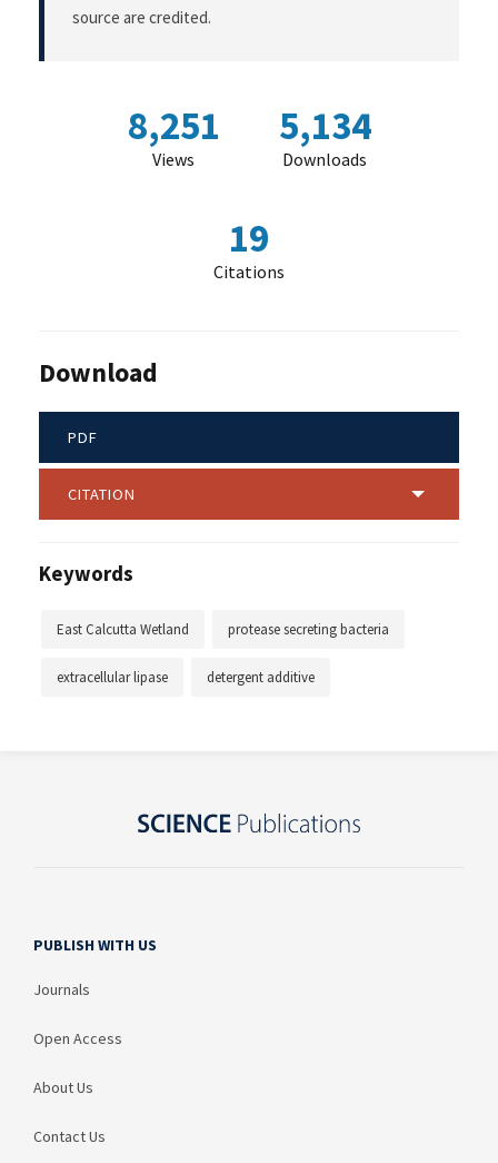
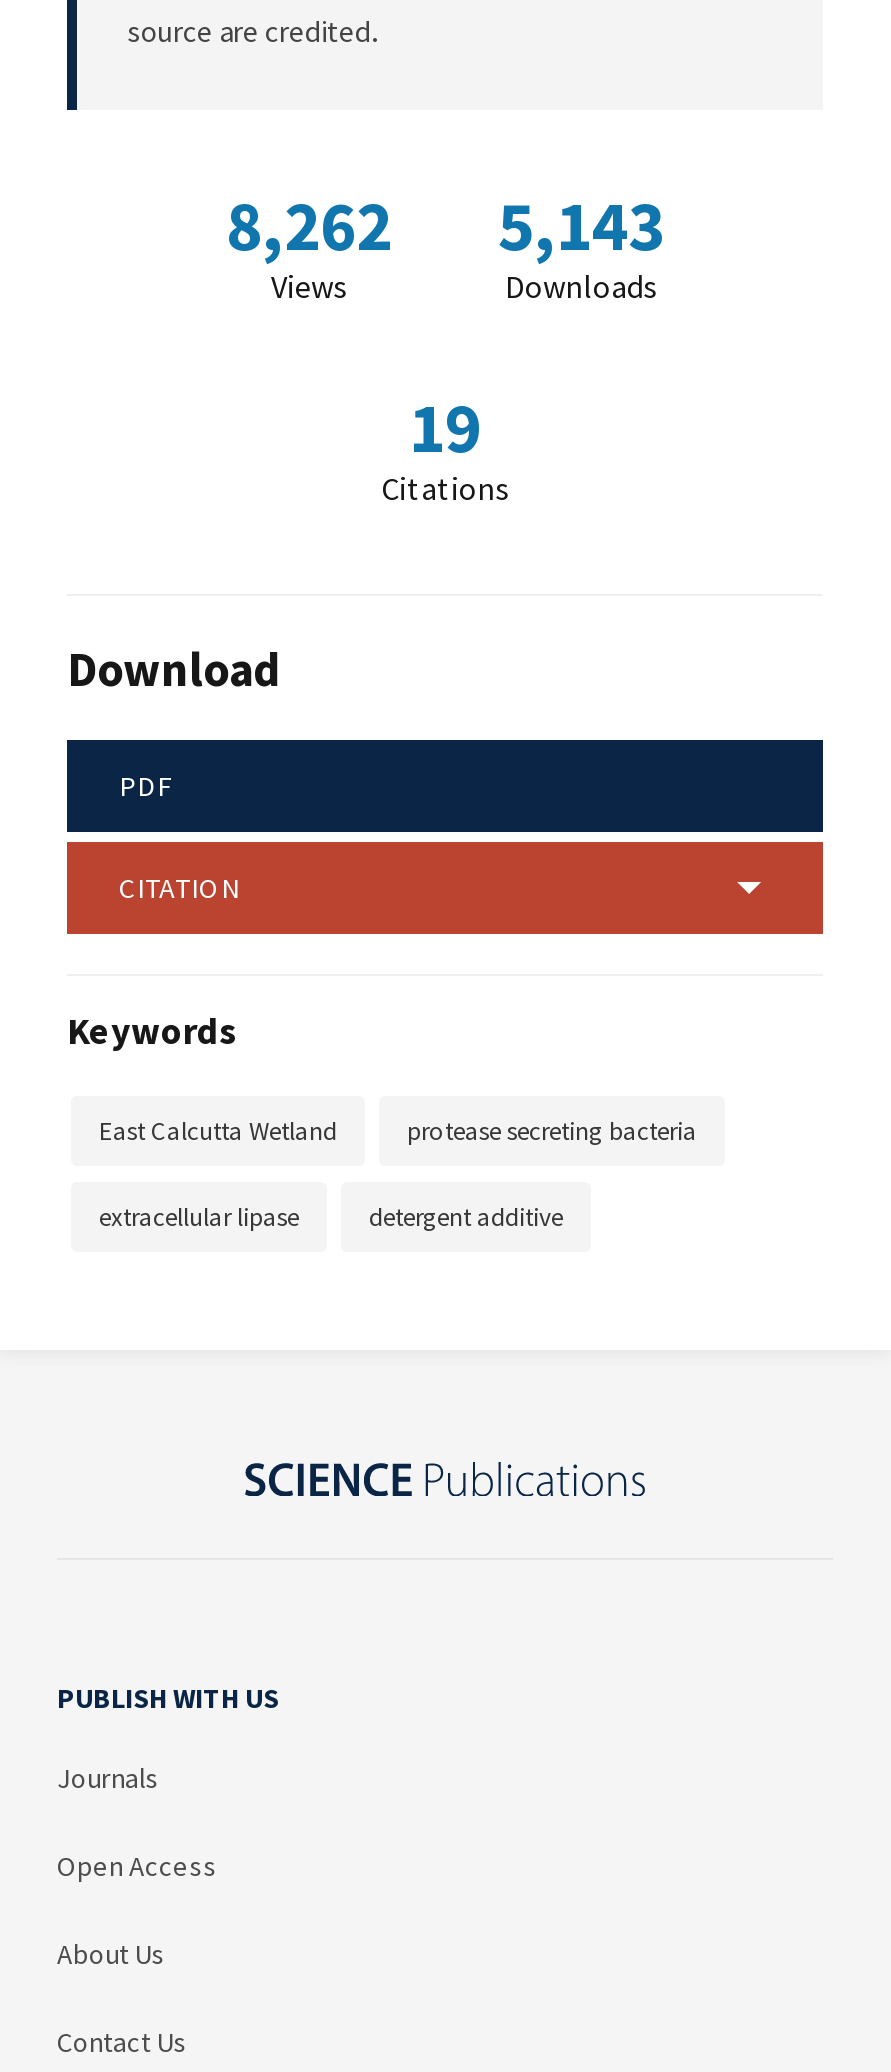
[127,102,220,151] 8,251 -> [226,183,392,271] 8,262
[278,102,371,151] 5,134 -> [498,183,664,271] 5,143

